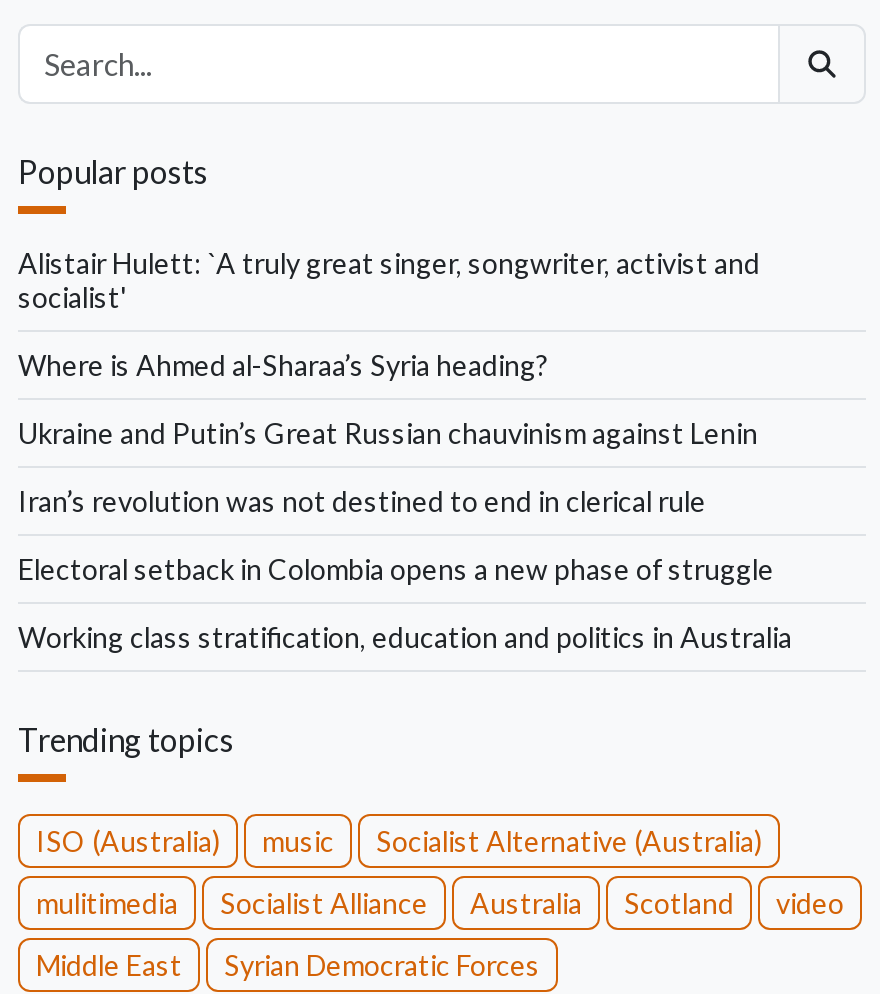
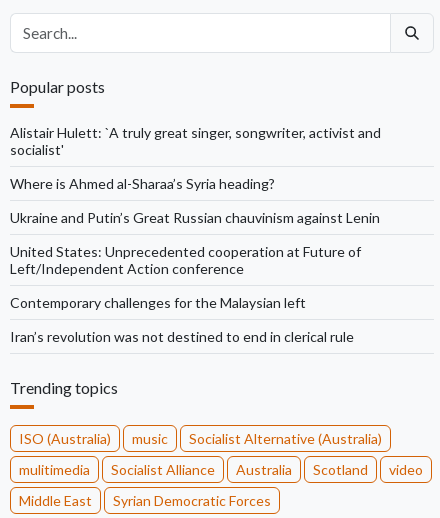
none -> [10,243,361,311] United States: Unprecedented cooperation at Future of | Left/Independent Action conference | Contemporary challenges for the Malaysian left
moved [18,484,706,518] -> [10,328,354,345]: Iran’s revolution was not destined to end in clerical rule
[18,552,792,654] Electoral setback in Colombia opens a new phase of struggle | Working class stratification, education and politics in Australia -> none

